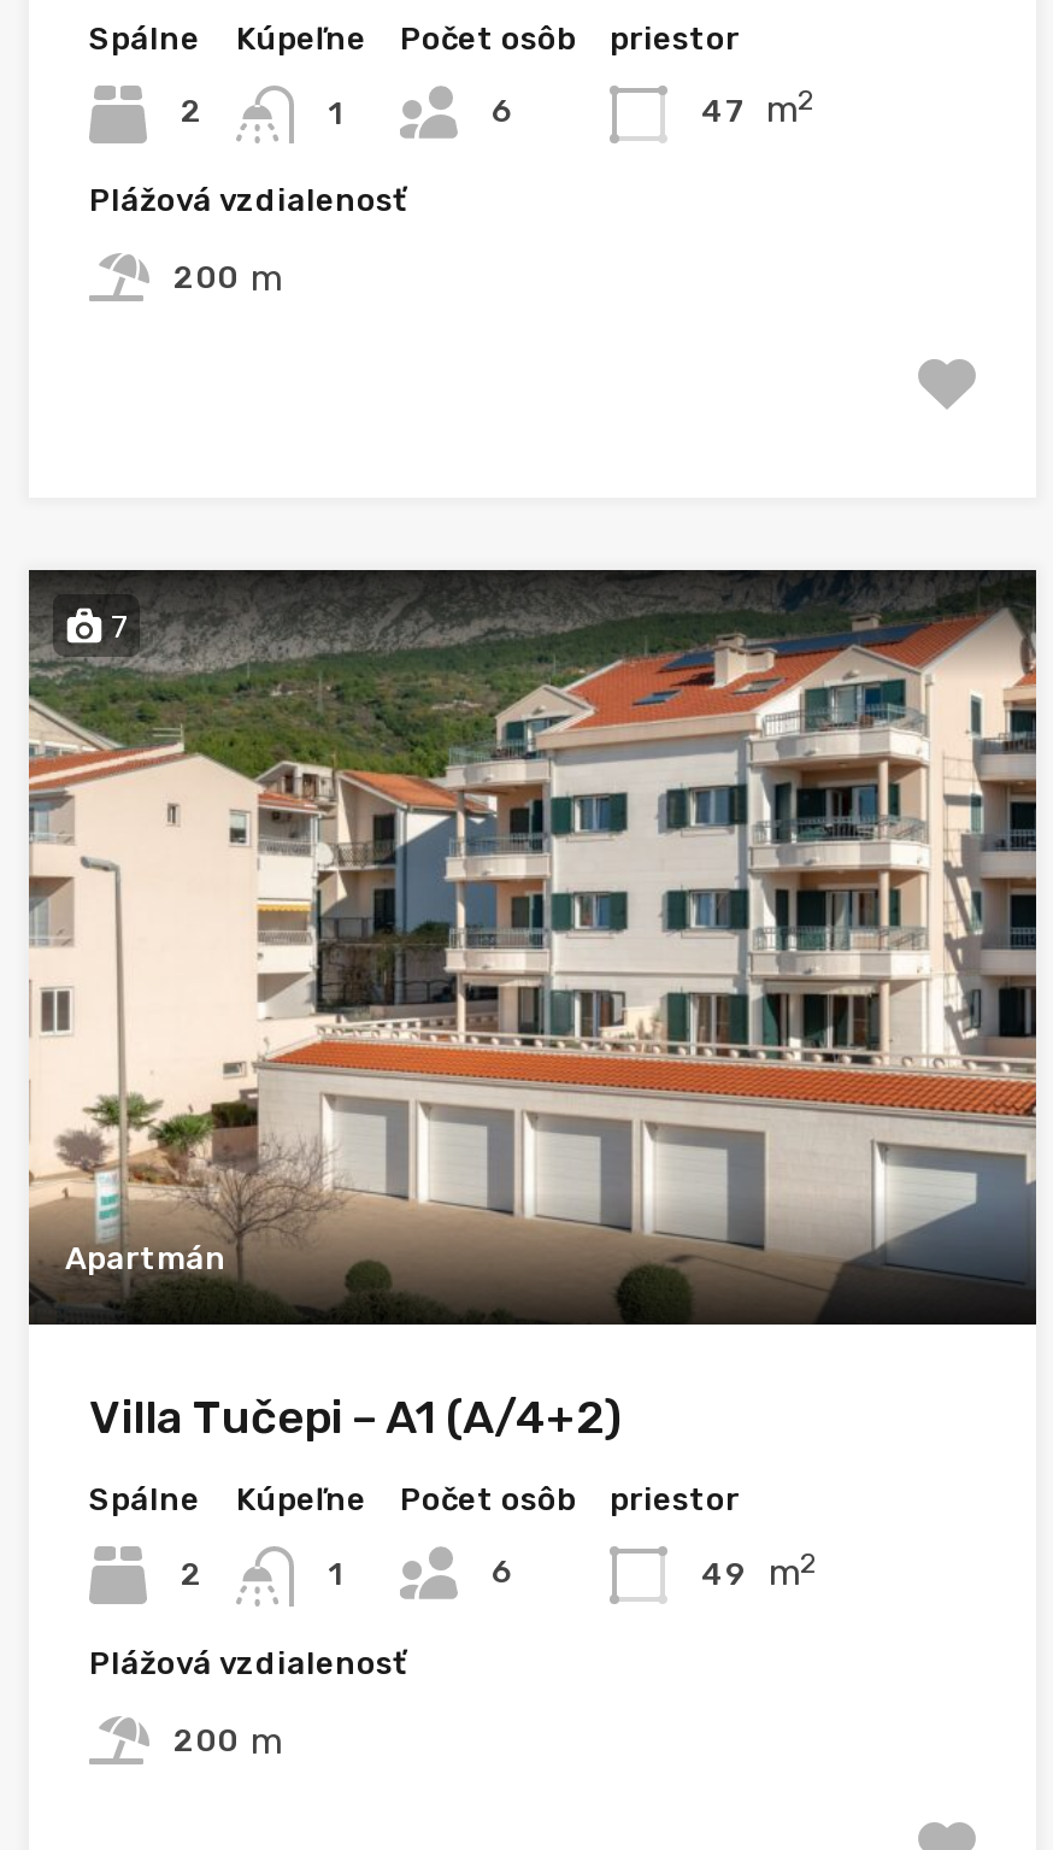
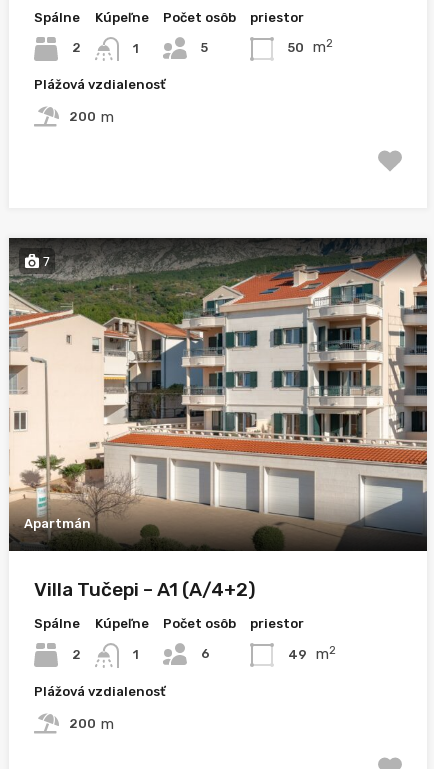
[492,92,513,128] 6 -> [201,39,208,54] 5
[701,83,814,132] 47 m2 -> [288,36,333,56] 50 m2

